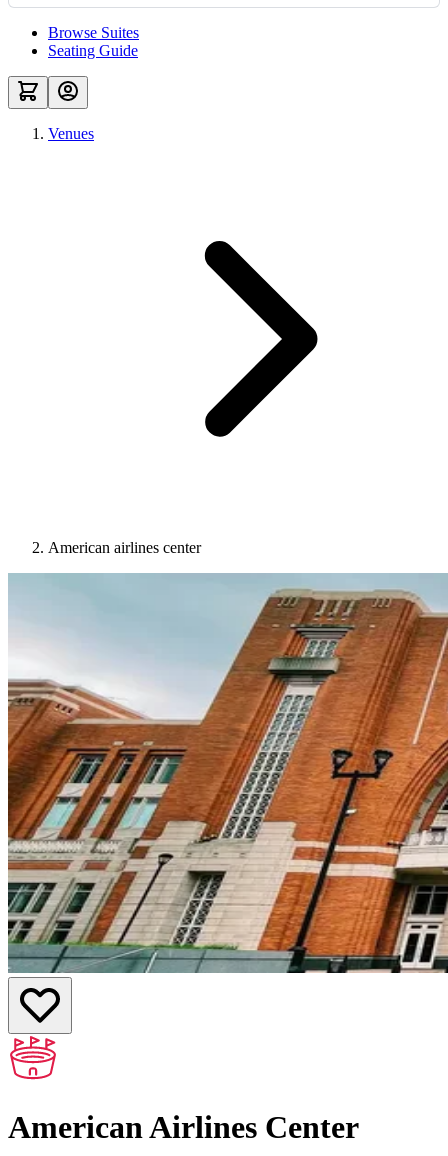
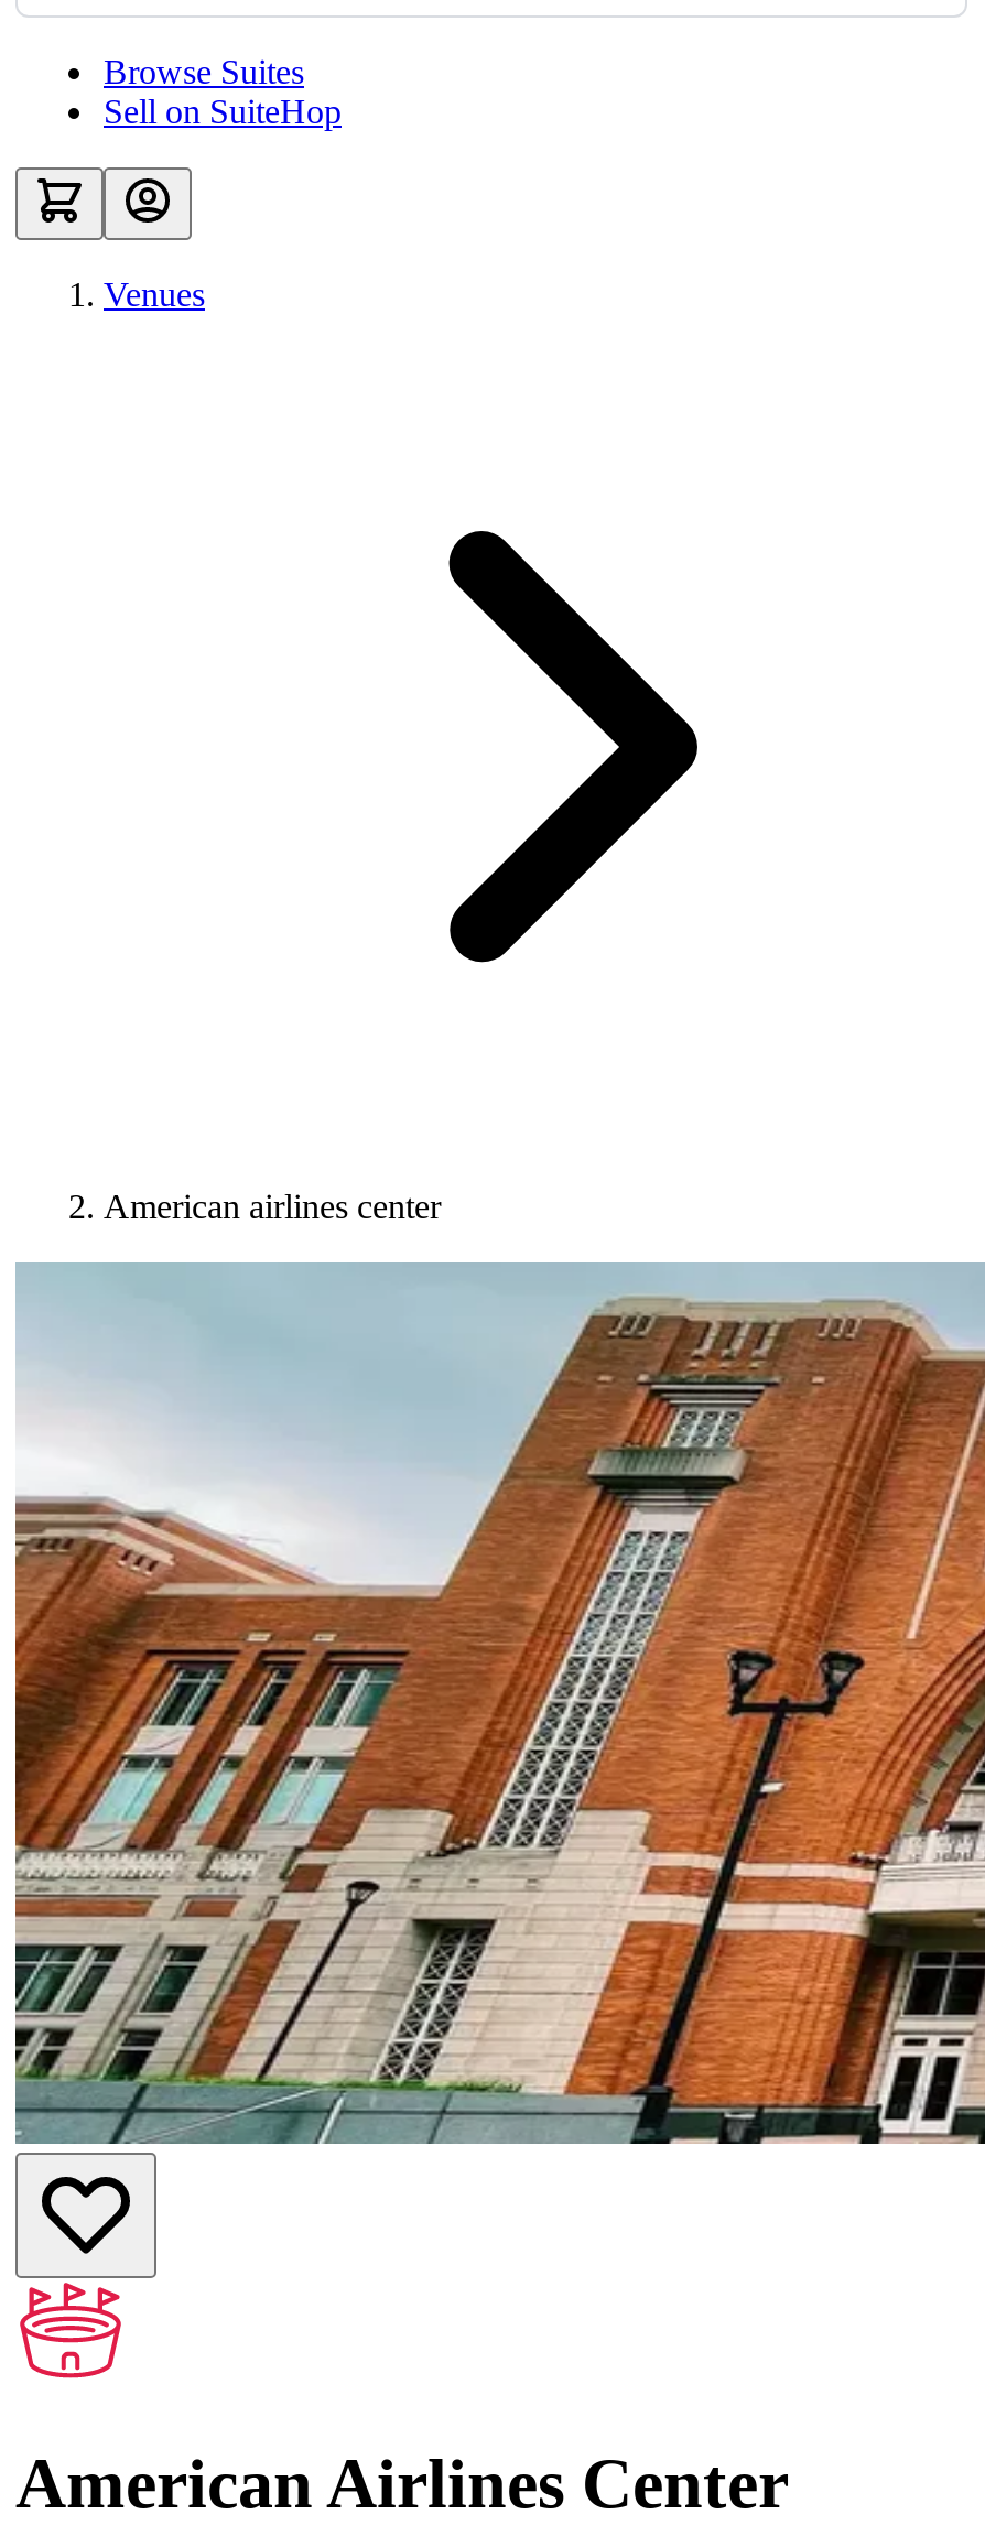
[48,42,138,59] Seating Guide -> [104,93,342,130] Sell on SuiteHop

